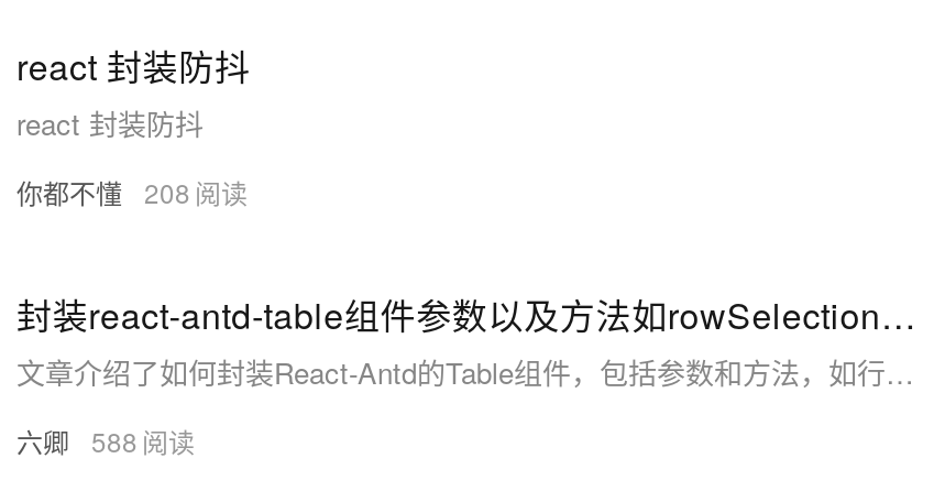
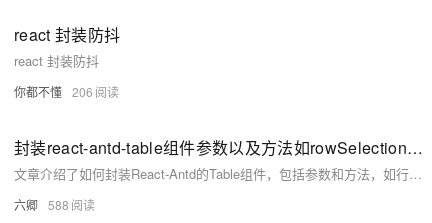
[17,173,190,210] 你都不懂 208 -> [14,83,93,100] 你都不懂 206

